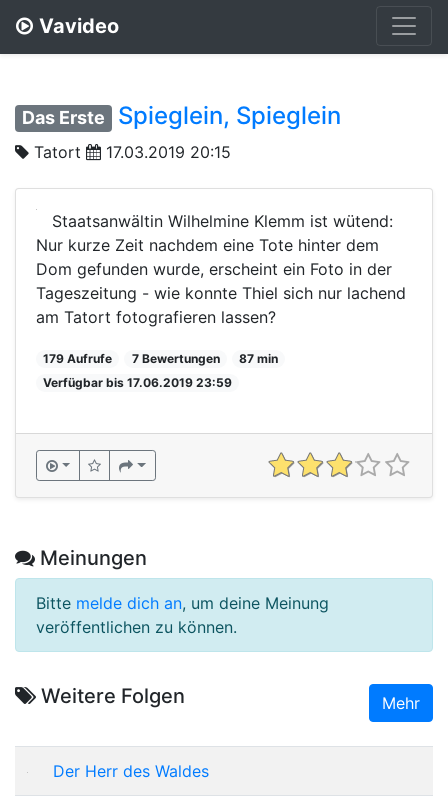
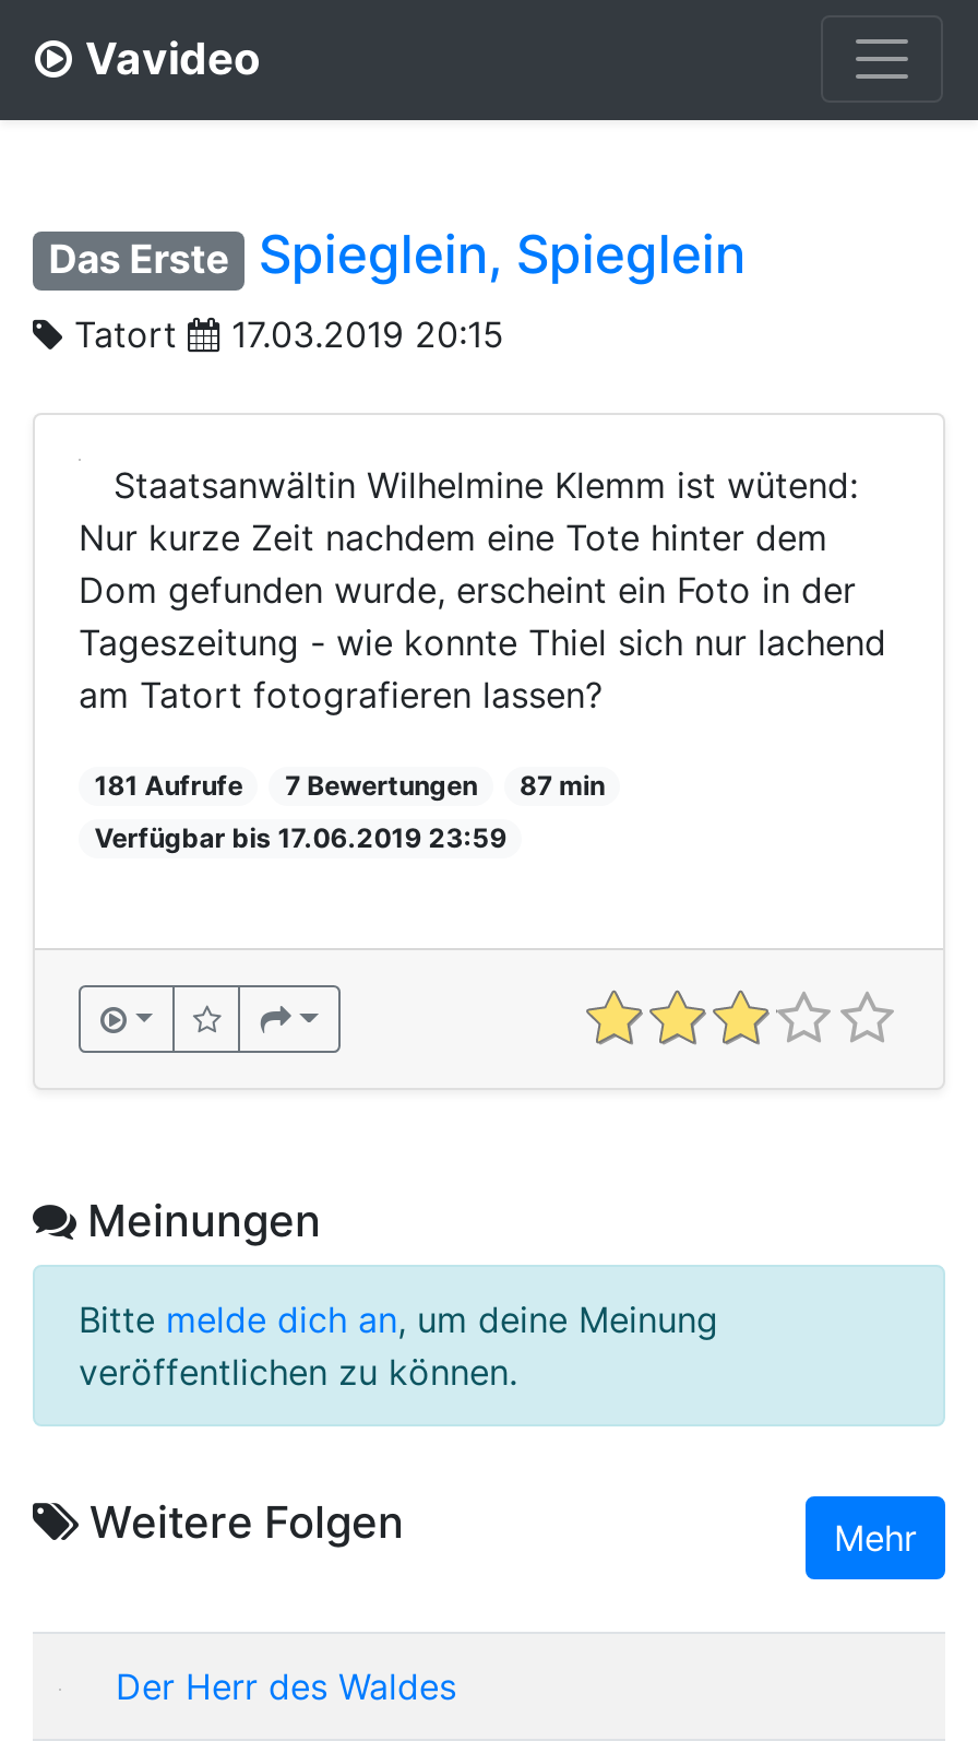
[43,350,278,365] 179 Aufrufe 7 Bewertungen 87 min -> [94,768,604,801] 181 Aufrufe 7 Bewertungen 87 min

